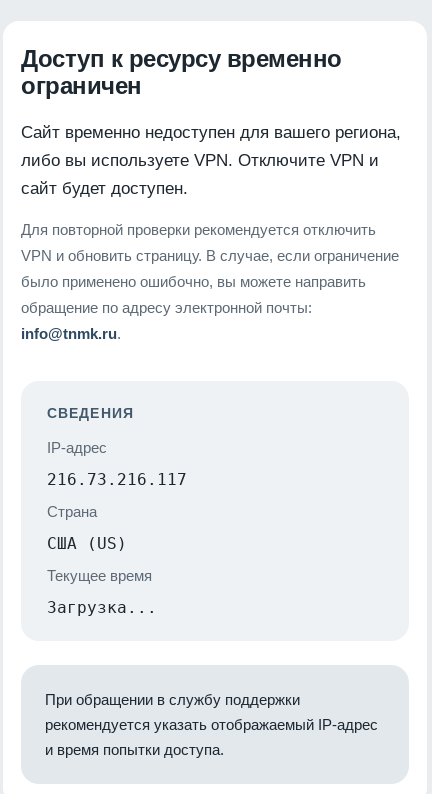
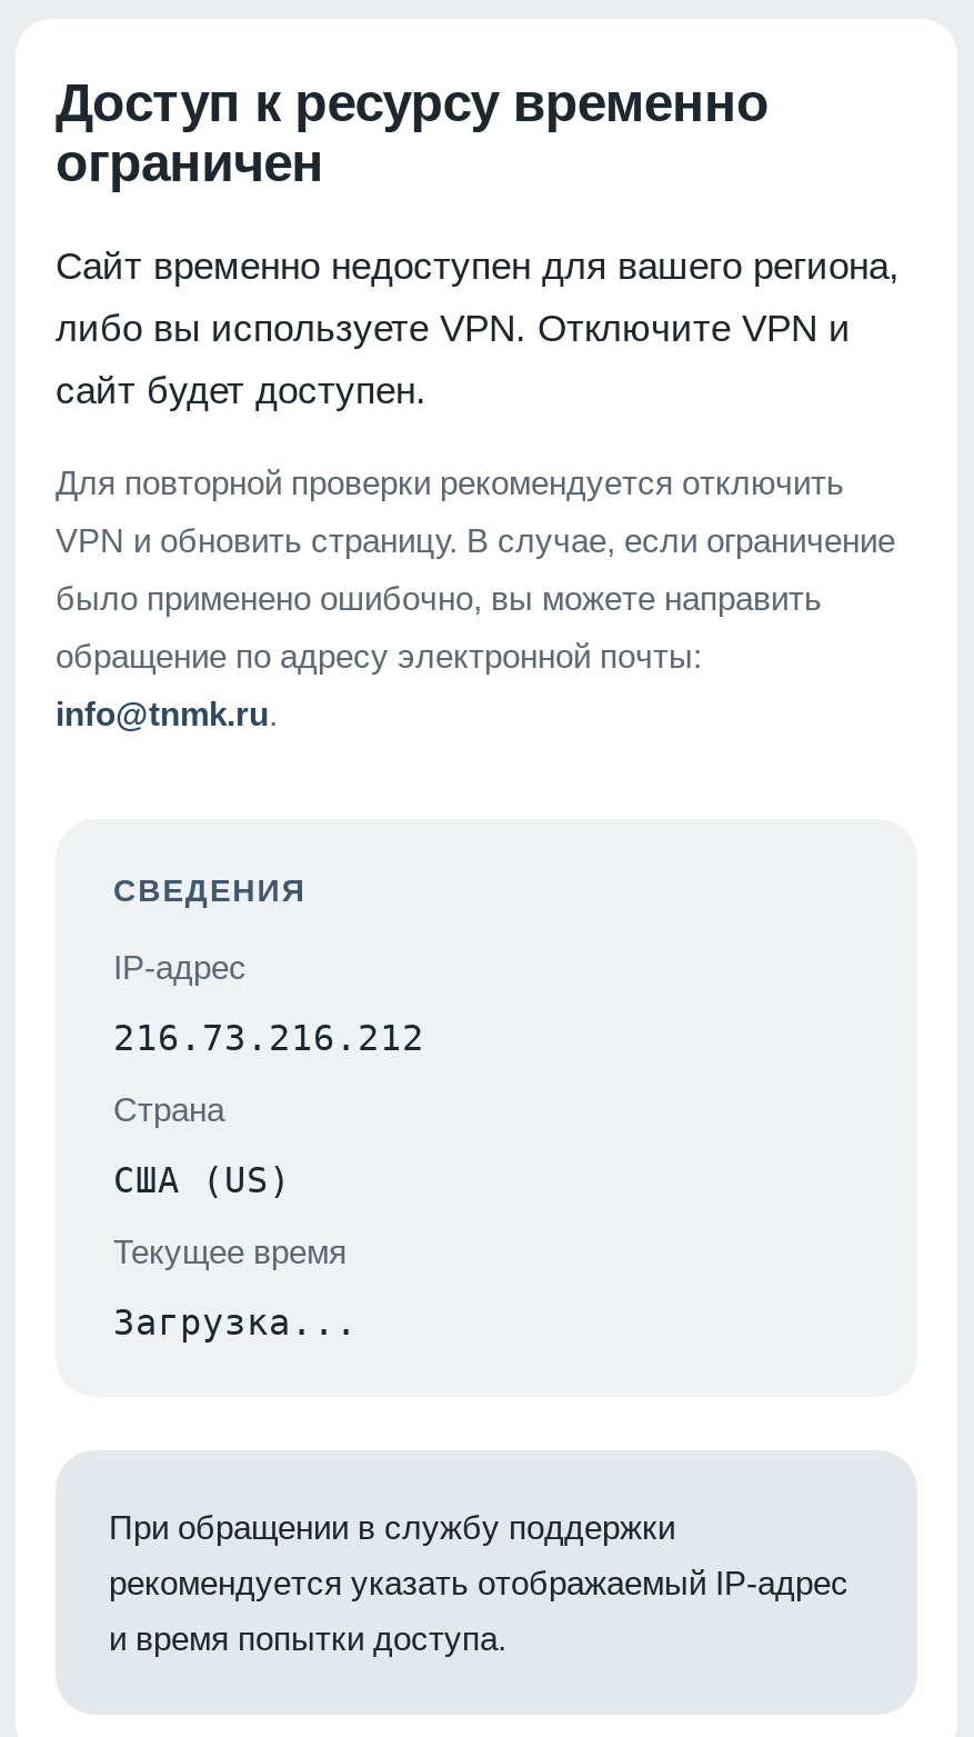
[47,469,187,488] 216.73.216.117 -> [113,1016,424,1058] 216.73.216.212

